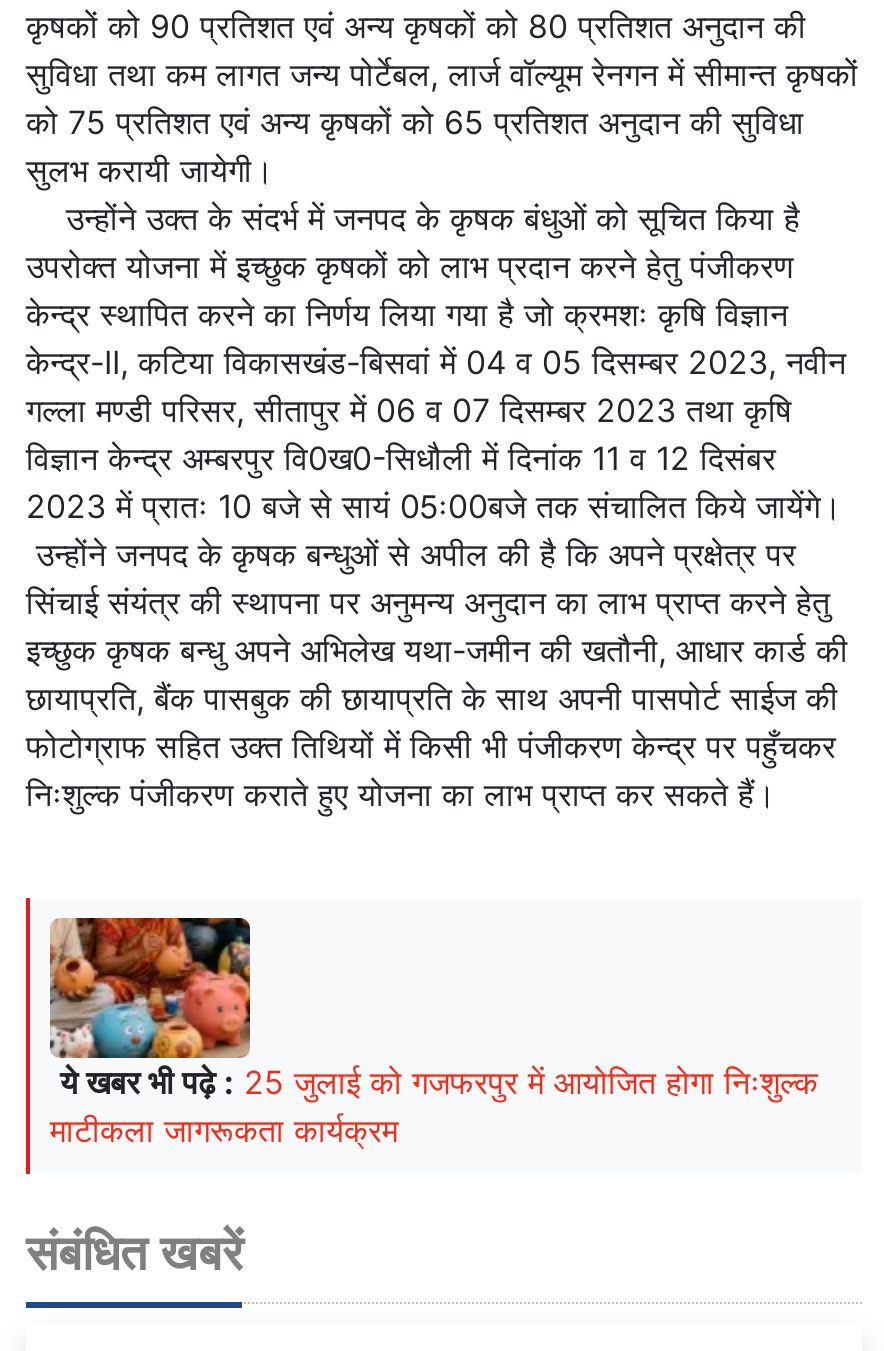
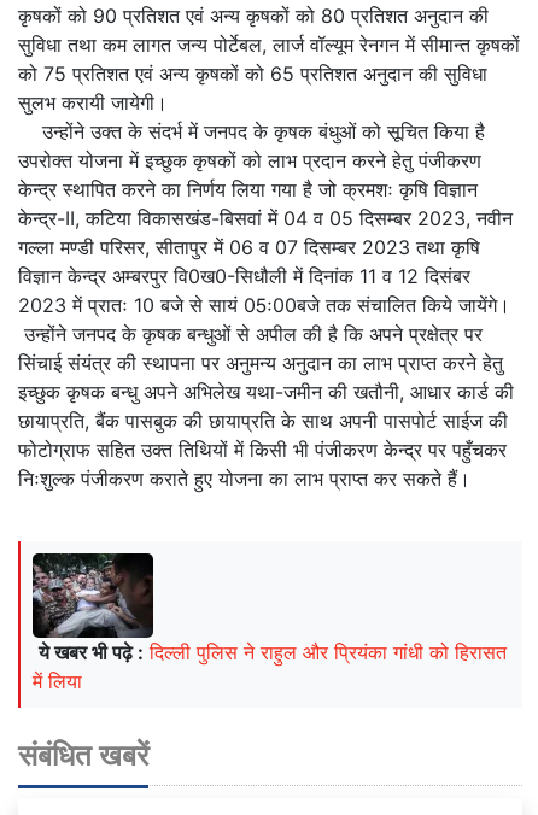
[48,916,818,1150] [image] | ये खबर भी पढ़े : 25 जुलाई को गजफरपुर में आयोजित होगा निःशुल्क | माटीकला जागरूकता कार्यक्रम -> [31,552,507,693] [image] | ये खबर भी पढ़े : दिल्ली पुलिस ने राहुल और प्रियंका गांधी को हिरासत | में लिया

